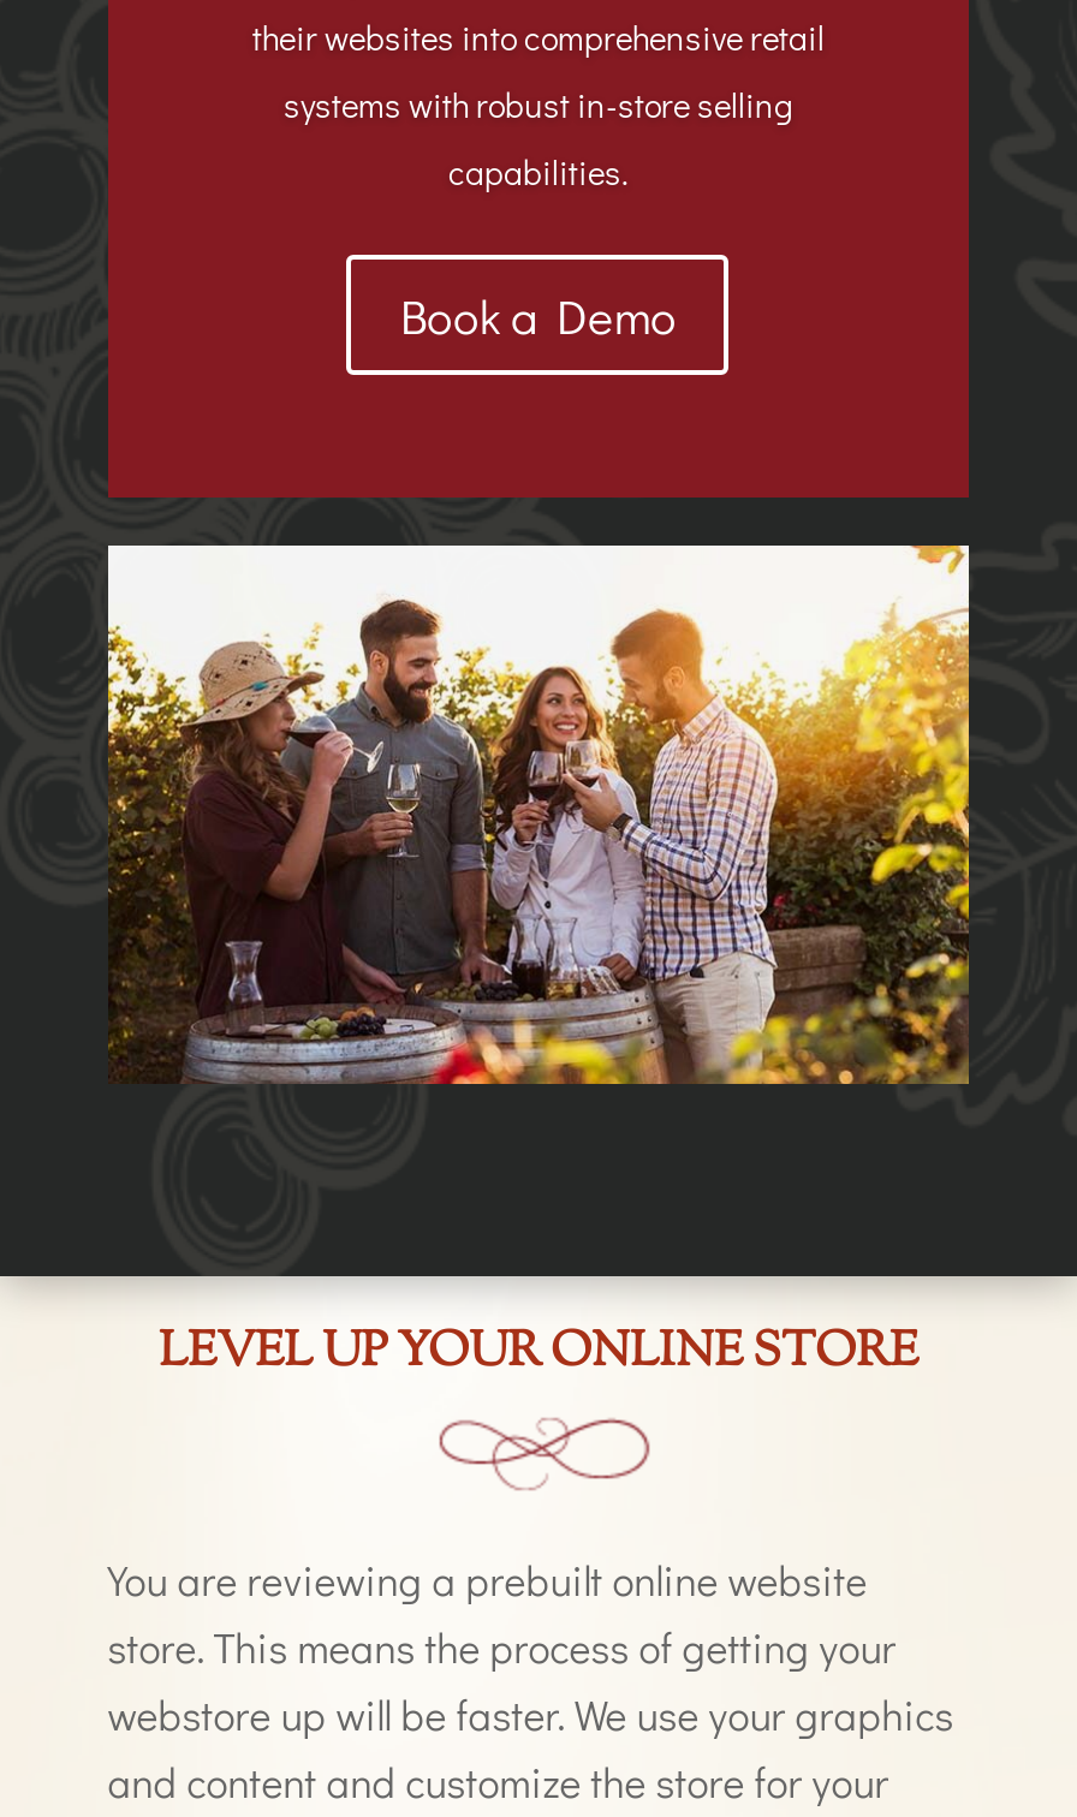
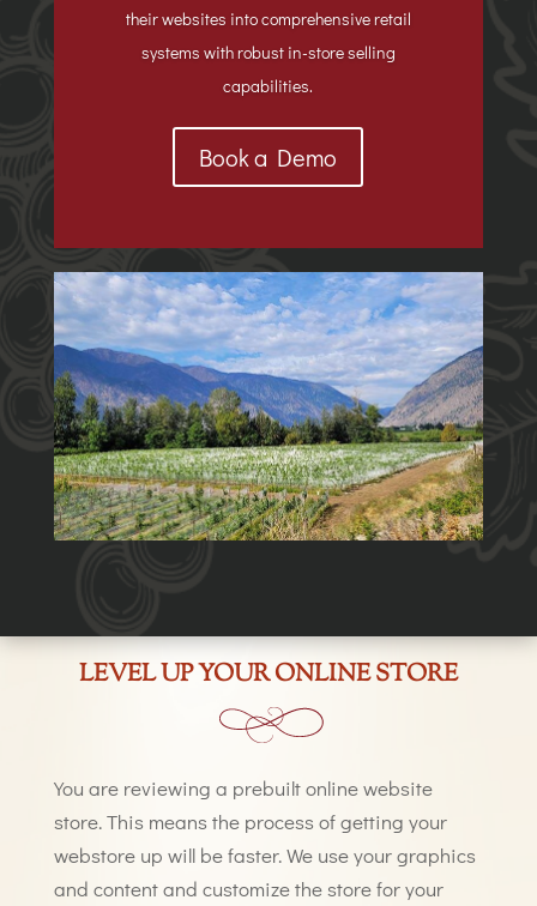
[106,543,971,1086] [image] -> [53,271,484,542] [image]

